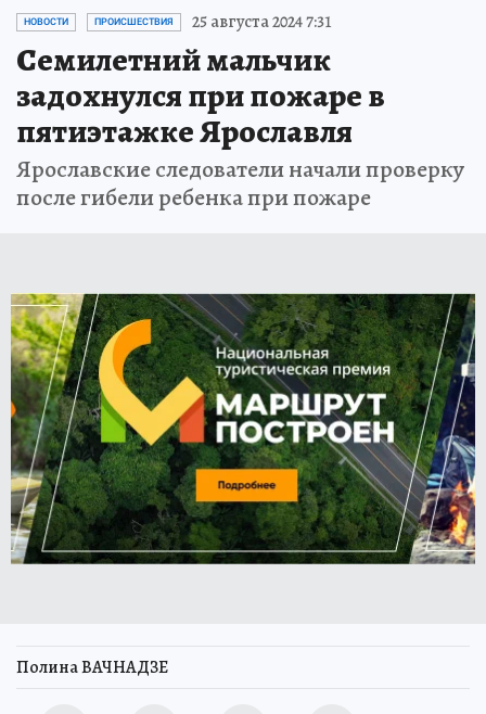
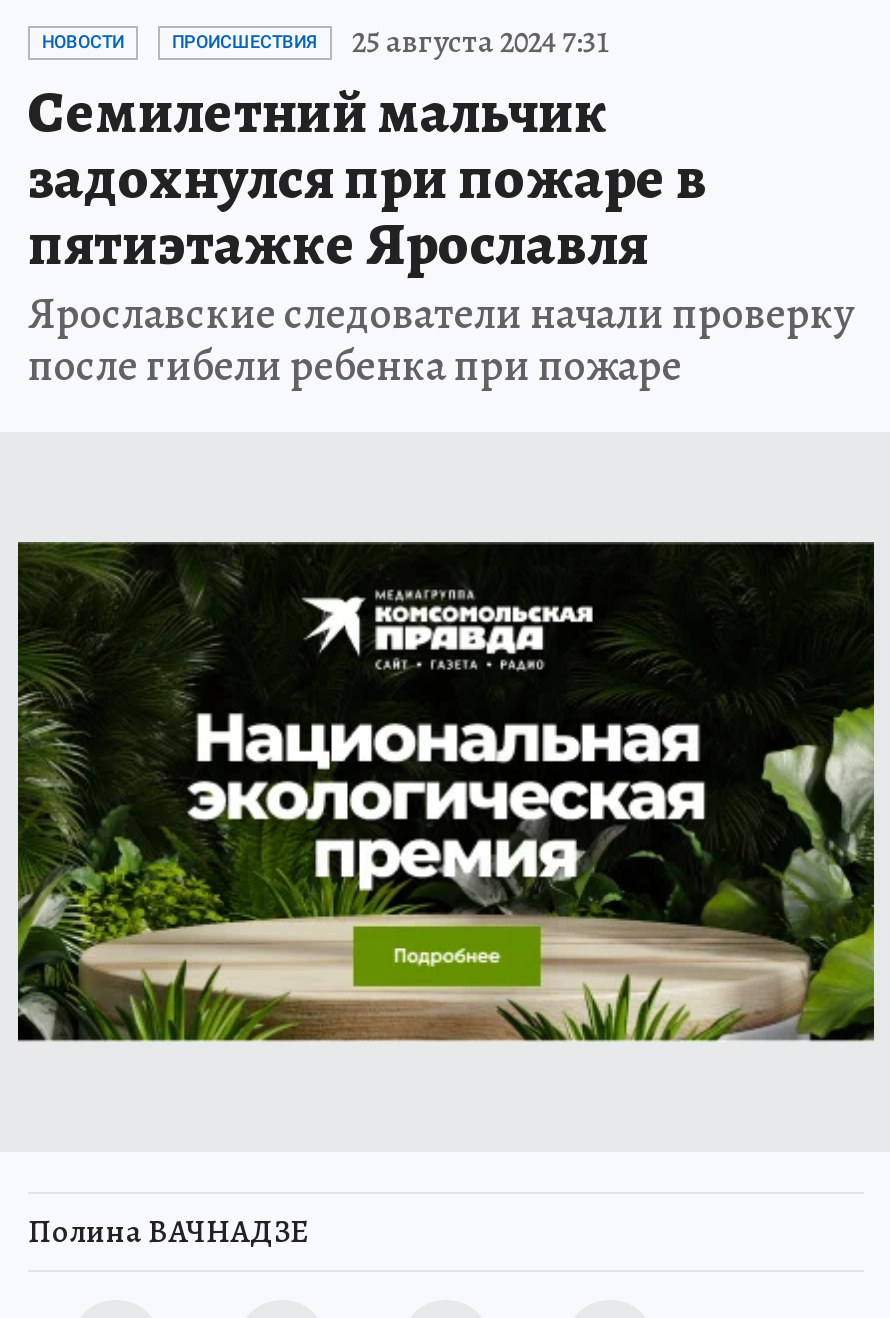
[10,293,476,565] [image] -> [16,540,876,1042] [image]

